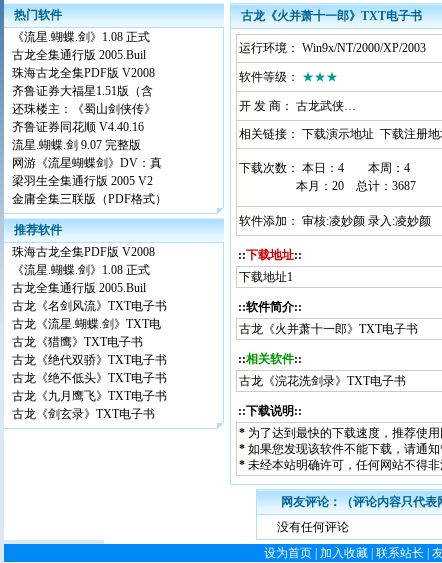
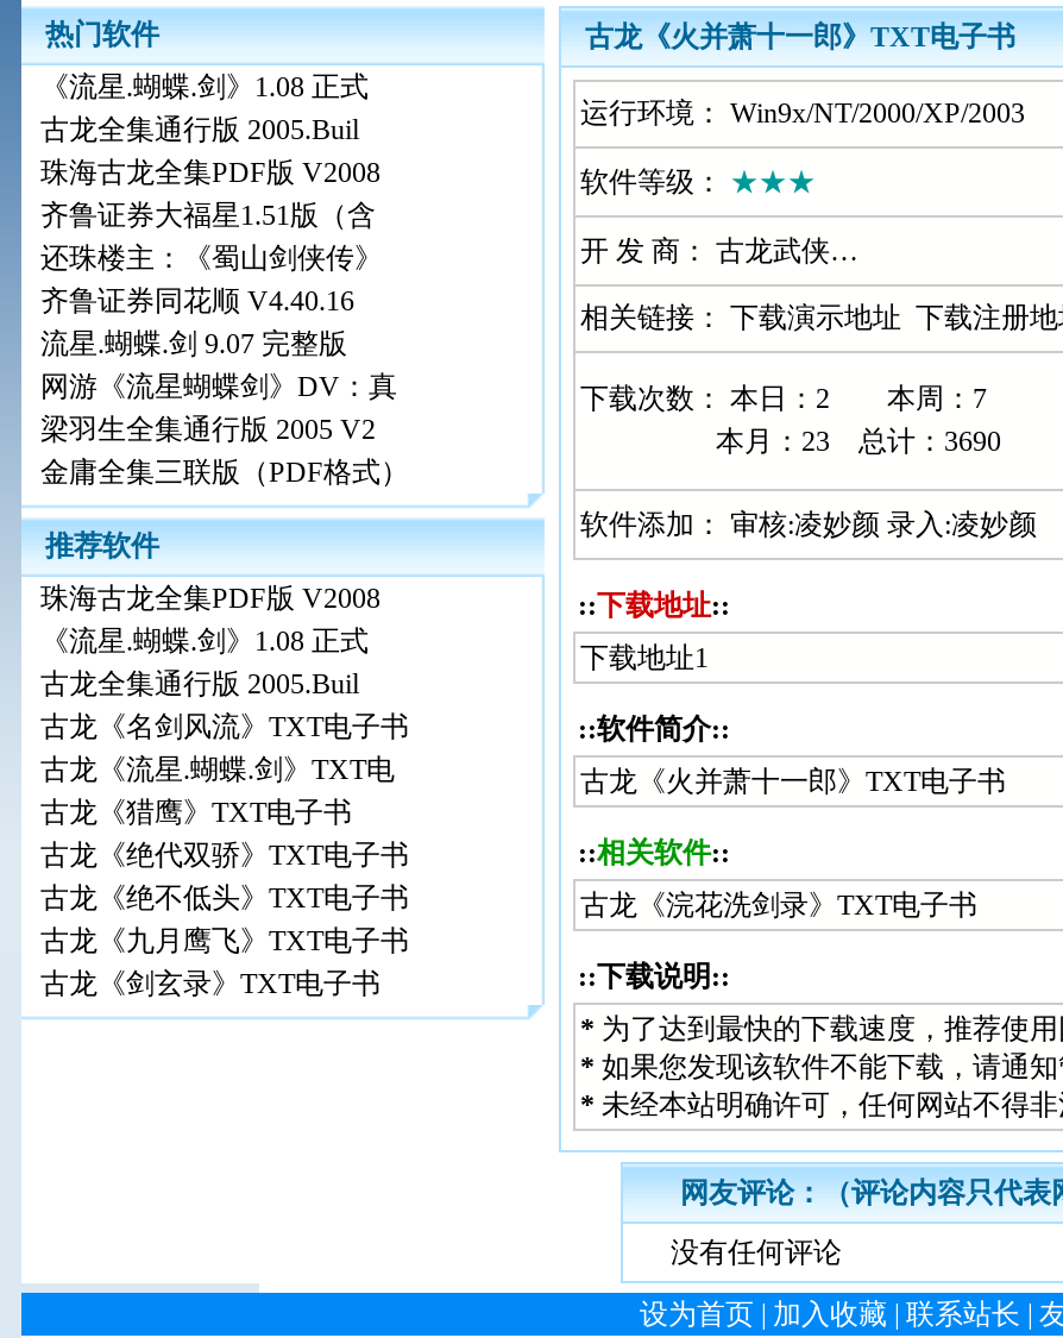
[239,161,416,175] 下载次数： 本日：4 本周：4 -> [580,382,1001,415] 下载次数： 本日：2 本周：7
[239,179,416,193] 本月：20 总计：3687 -> [580,425,1001,458] 本月：23 总计：3690

